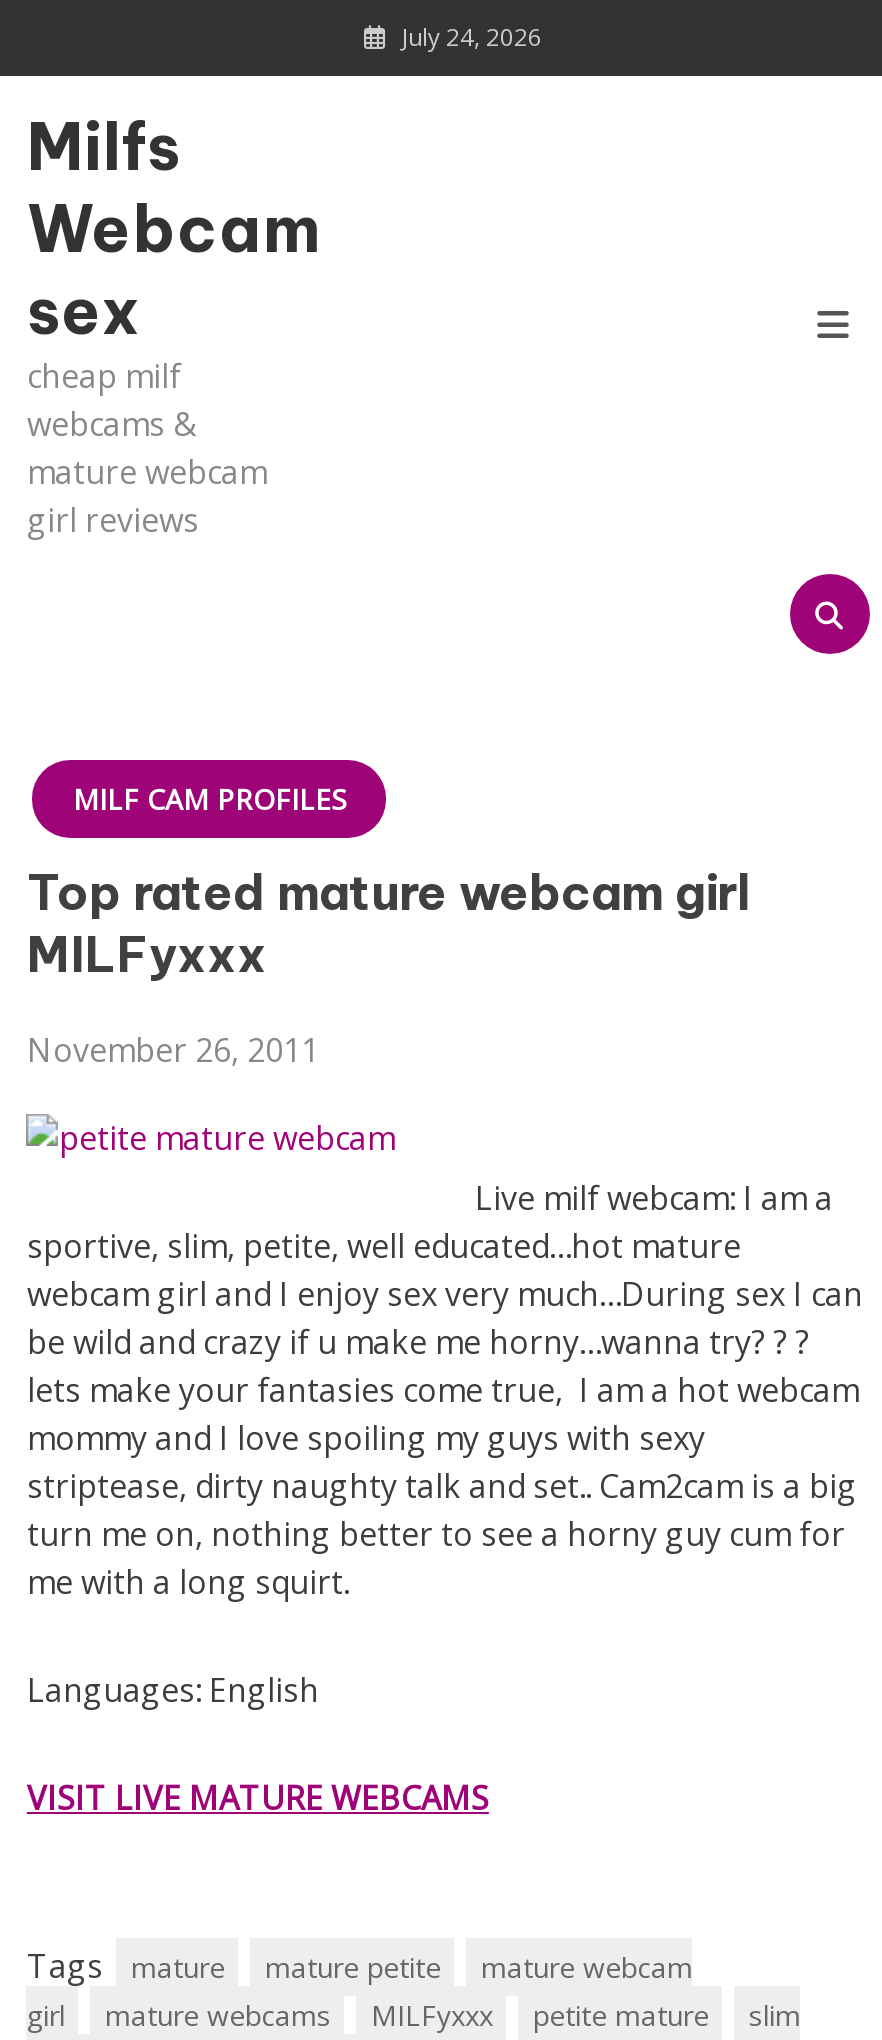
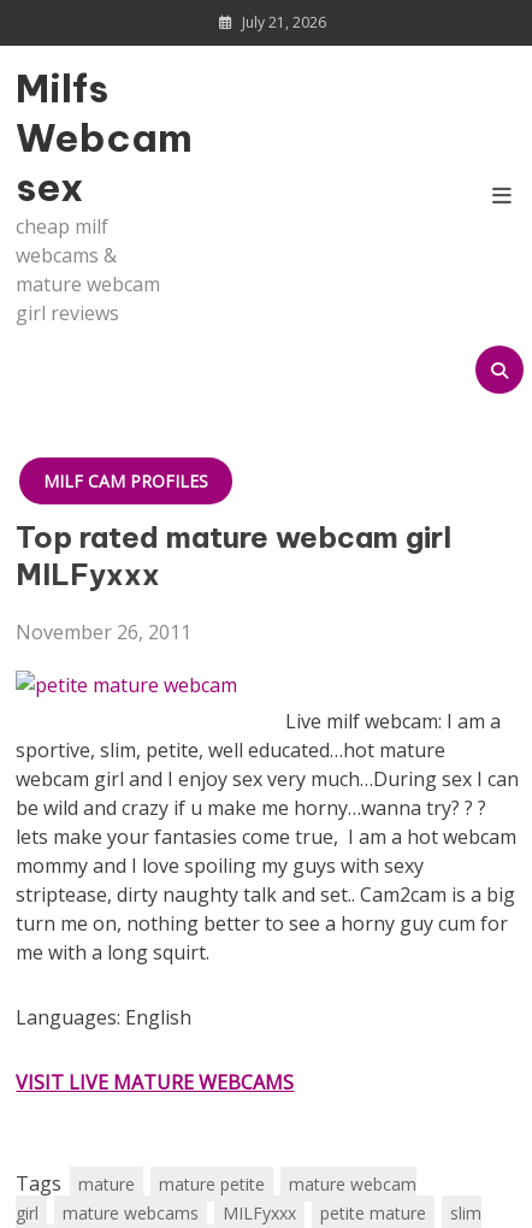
[396,20,542,54] July 24, 2026 -> [238,12,326,33] July 21, 2026

